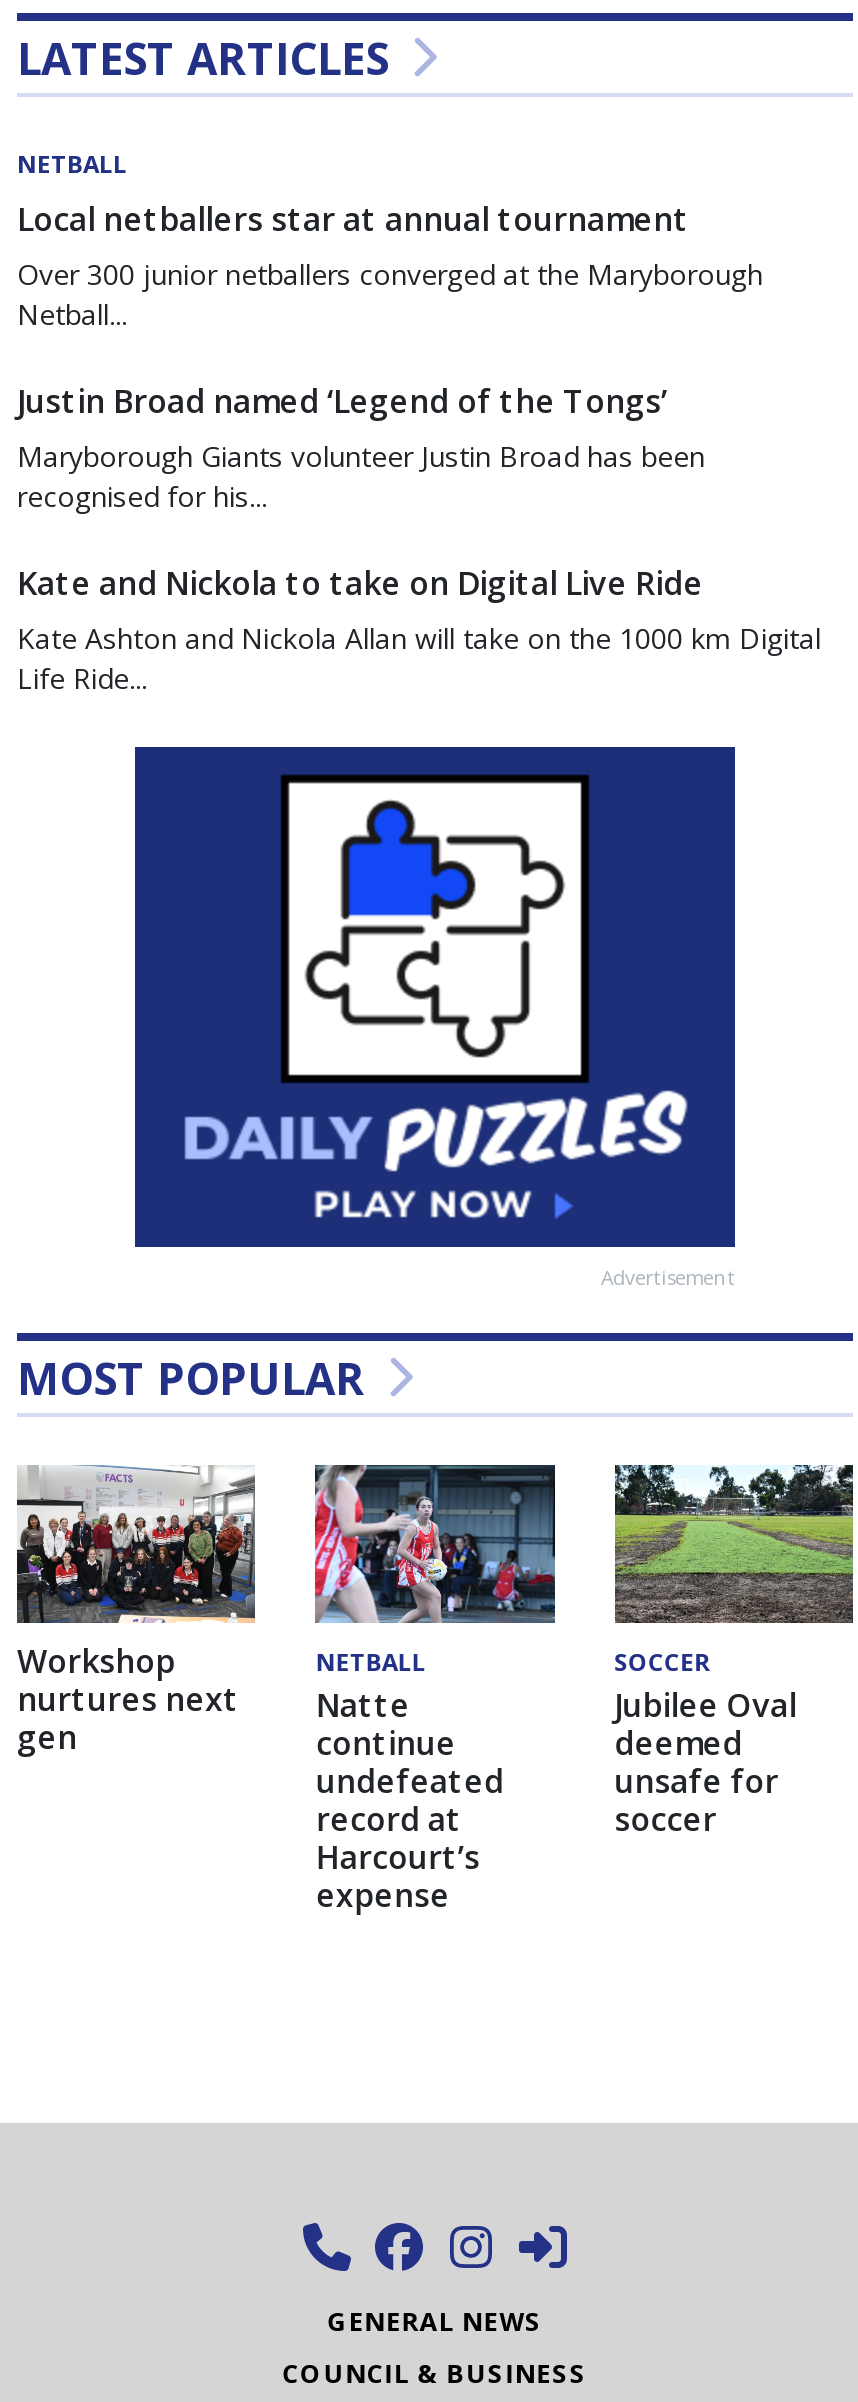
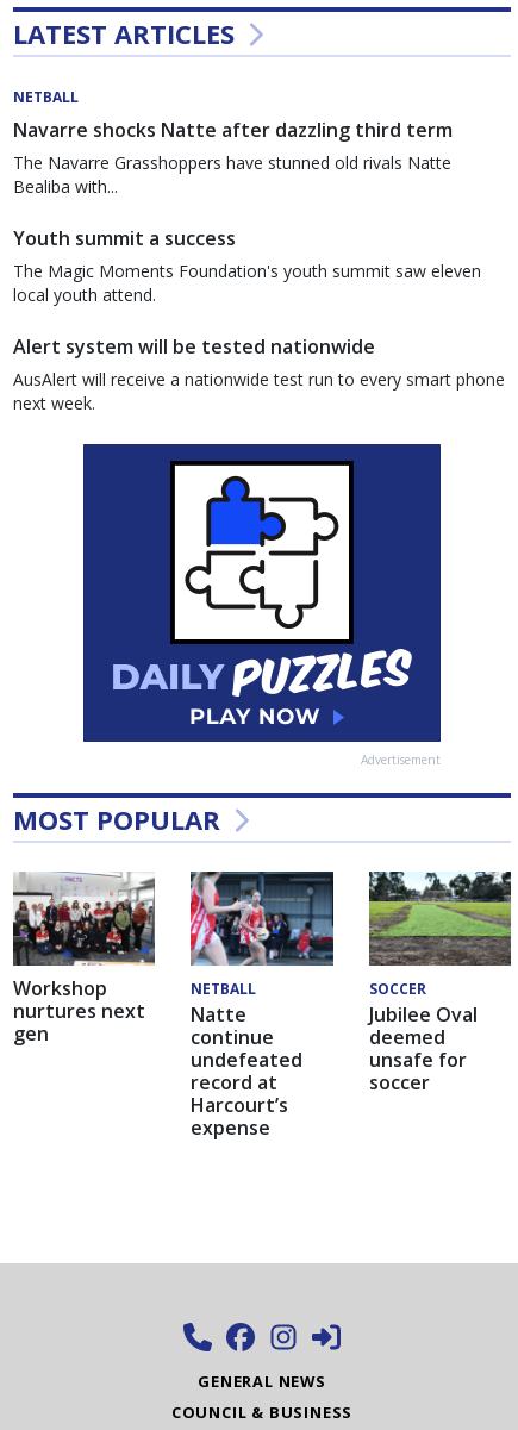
[17,197,763,333] Local netballers star at annual tournament | Over 300 junior netballers converged at the Maryborough | Netball... -> [13,116,453,197] Navarre shocks Natte after dazzling third term | The Navarre Grasshoppers have stunned old rivals Natte | Bealiba with...
[17,379,705,515] Justin Broad named ‘Legend of the Tongs’ | Maryborough Giants volunteer Justin Broad has been | recognised for his... -> [13,225,481,306] Youth summit a success | The Magic Moments Foundation's youth summit saw eleven | local youth attend.
[17,561,821,697] Kate and Nickola to take on Digital Live Ride | Kate Ashton and Nickola Allan will take on the 1000 km Digital | Life Ride... -> [13,333,505,414] Alert system will be tested nationwide | AusAlert will receive a nationwide test run to every smart phone | next week.

